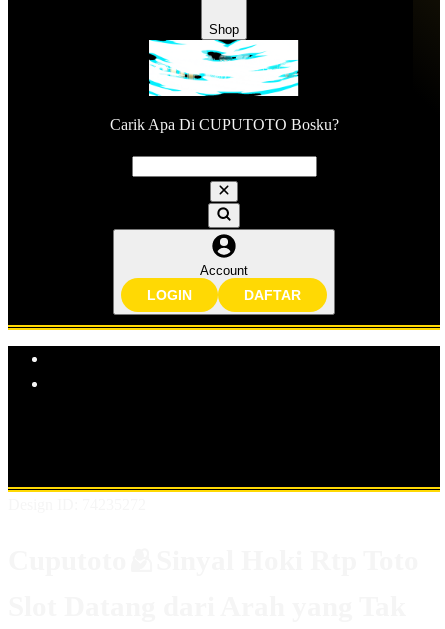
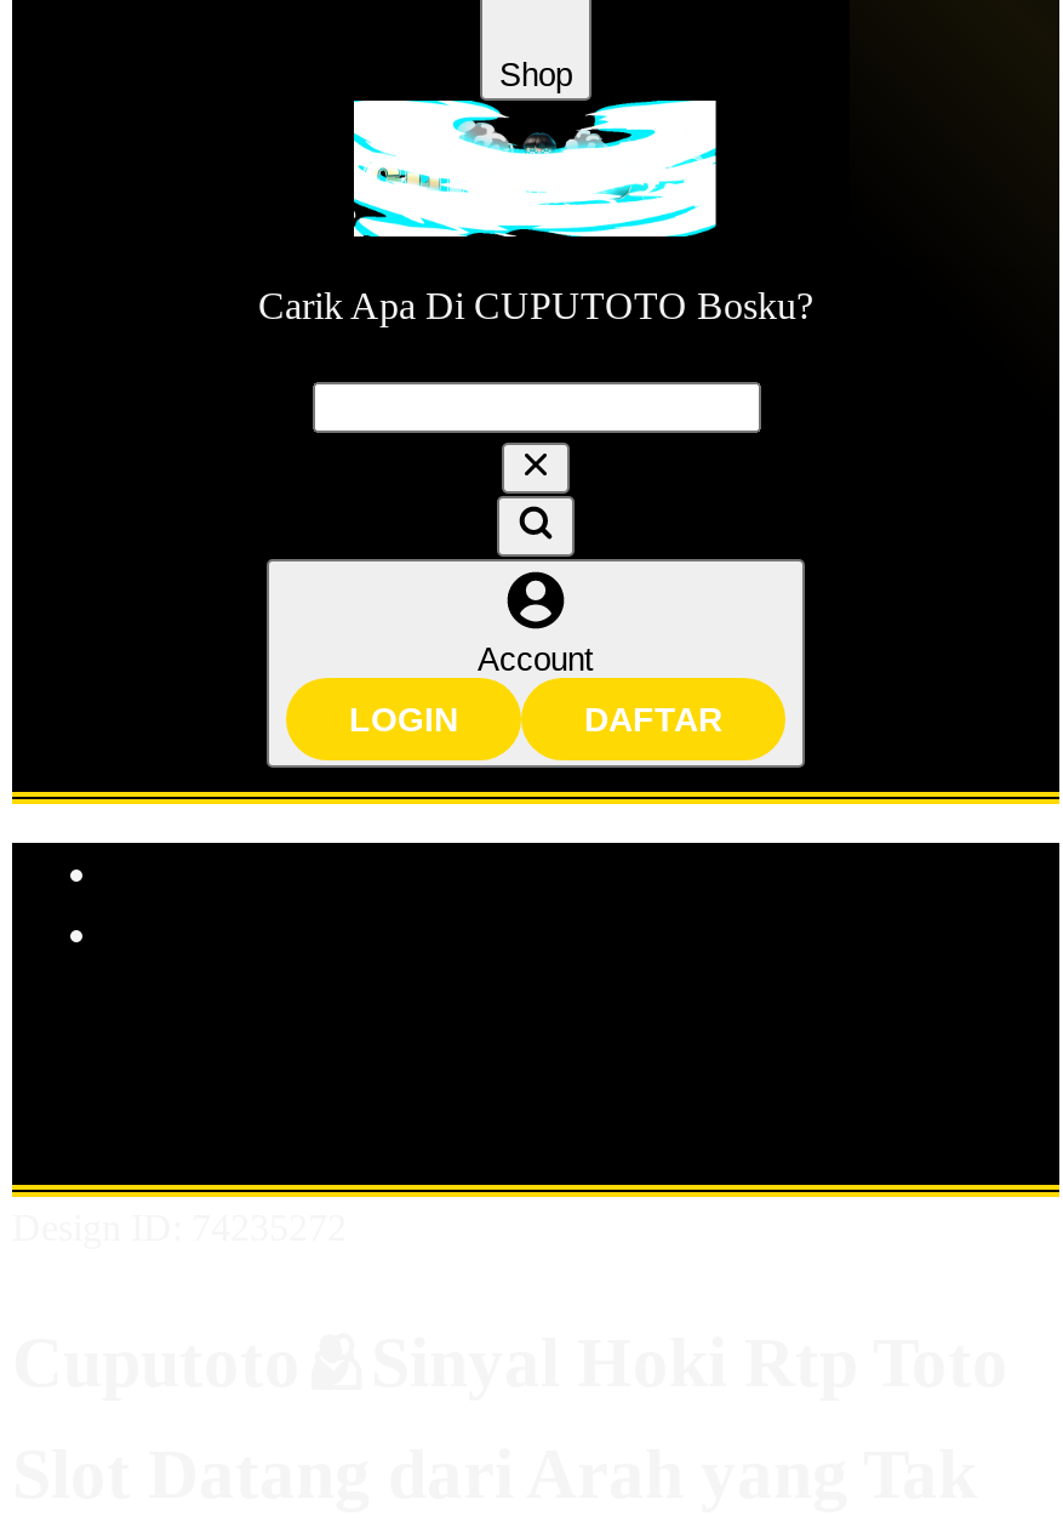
[148,39,299,97] [image] -> [352,98,718,239] [image]

